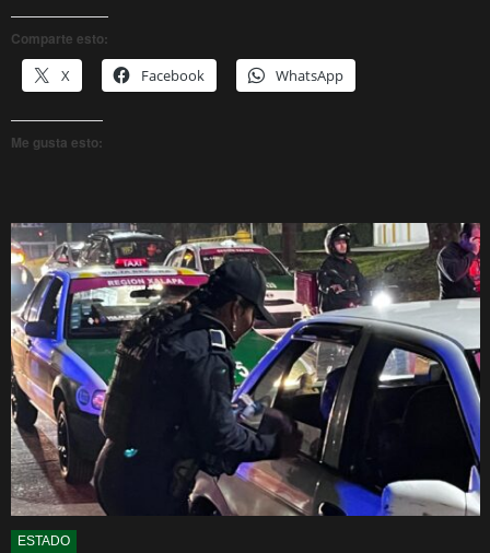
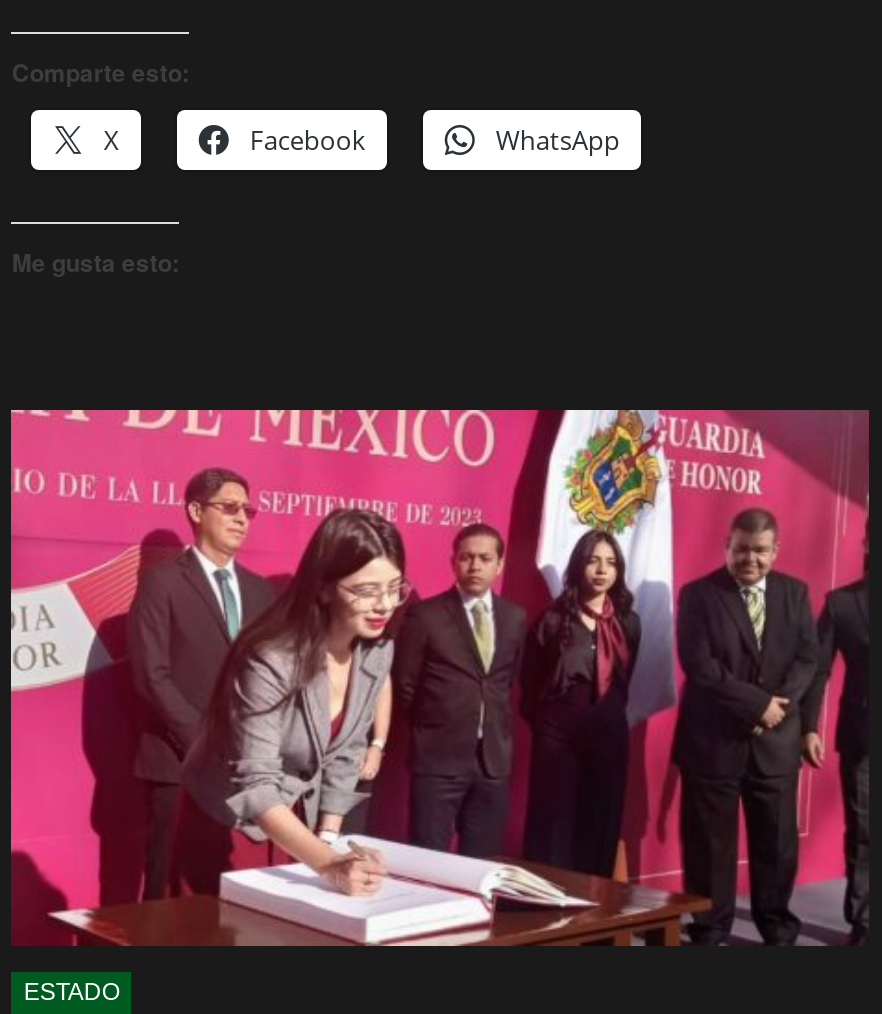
[10,222,481,517] [image] -> [9,408,869,948] [image]

